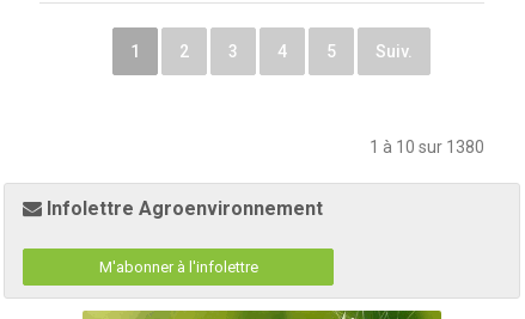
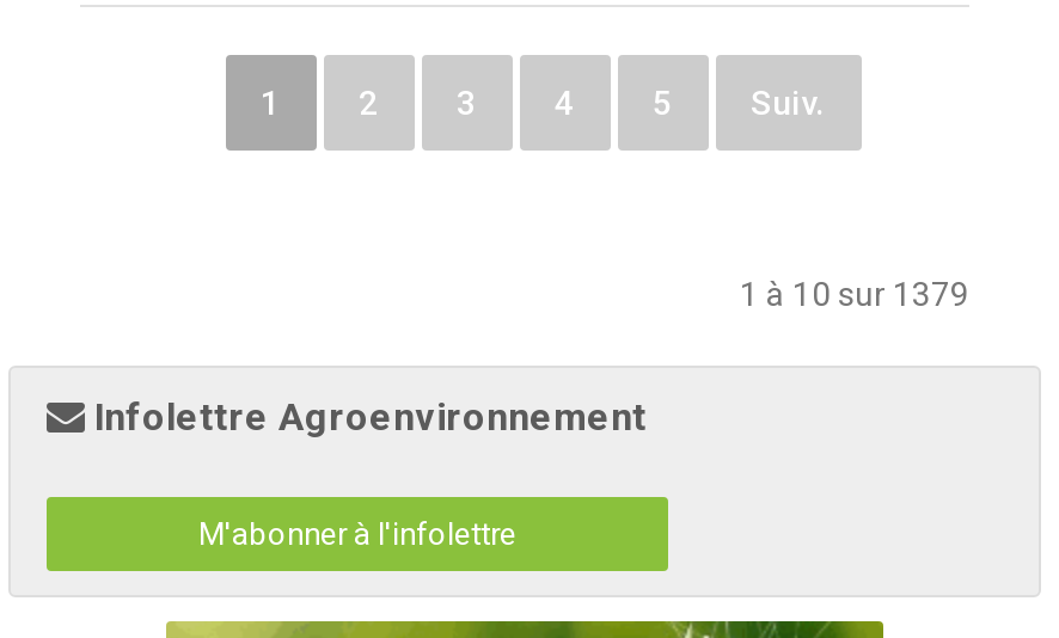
[370,137,484,157] 1 à 10 sur 1380 -> [740,275,969,313] 1 à 10 sur 1379

